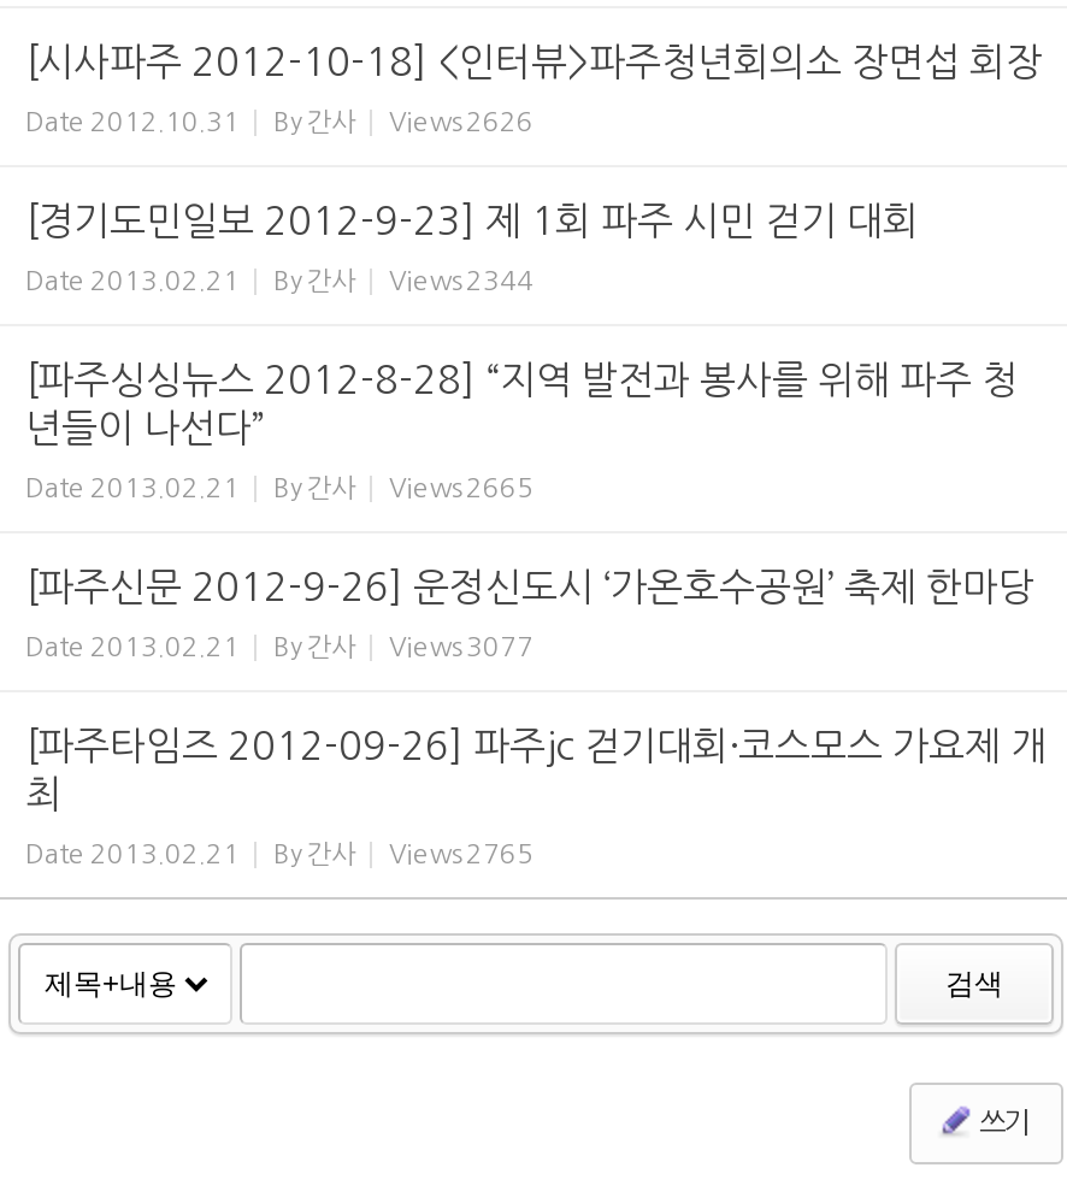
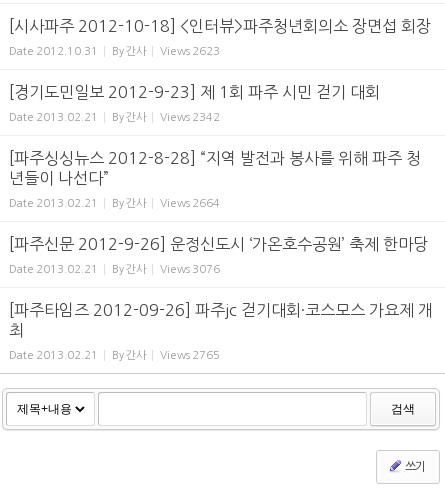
[389,110,533,136] Views 2626 -> [160,46,220,57] Views 2623
[389,269,533,295] Views 2344 -> [160,112,220,123] Views 2342
[389,476,533,502] Views 2665 -> [160,198,220,209] Views 2664
[389,635,533,661] Views 3077 -> [160,264,220,275] Views 3076

